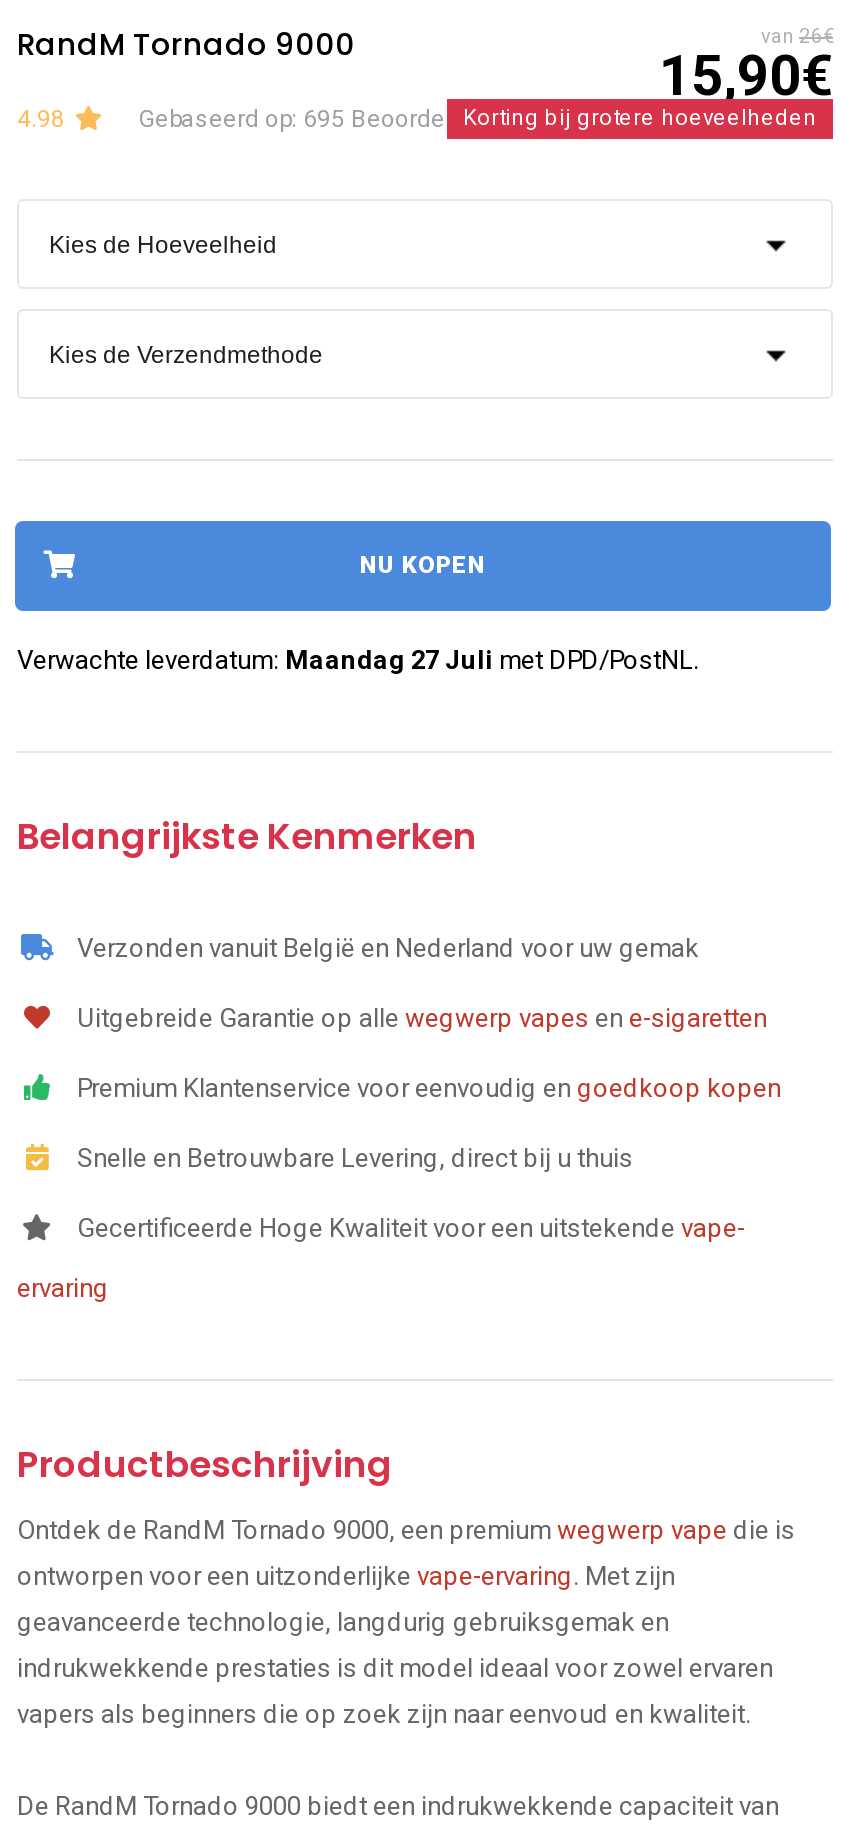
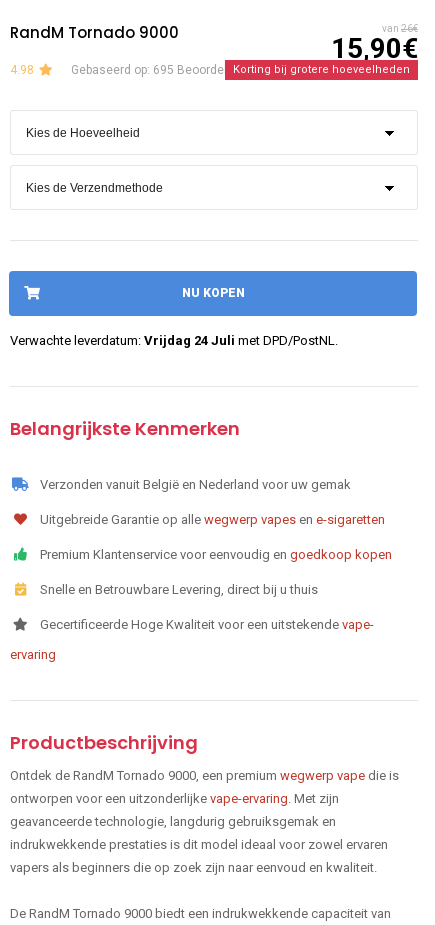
[17,644,699,674] Verwachte leverdatum: Maandag 27 Juli met DPD/PostNL. -> [10,333,338,348] Verwachte leverdatum: Vrijdag 24 Juli met DPD/PostNL.

